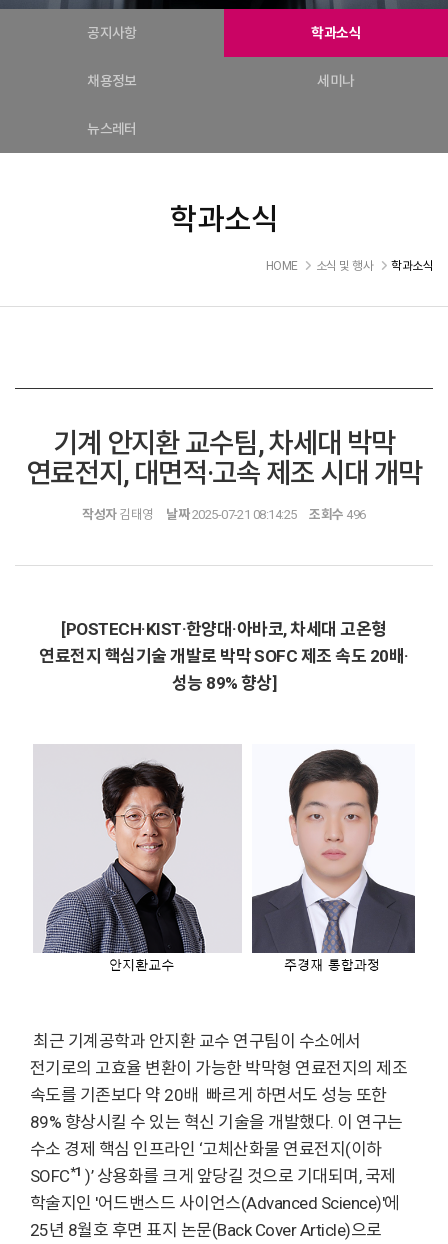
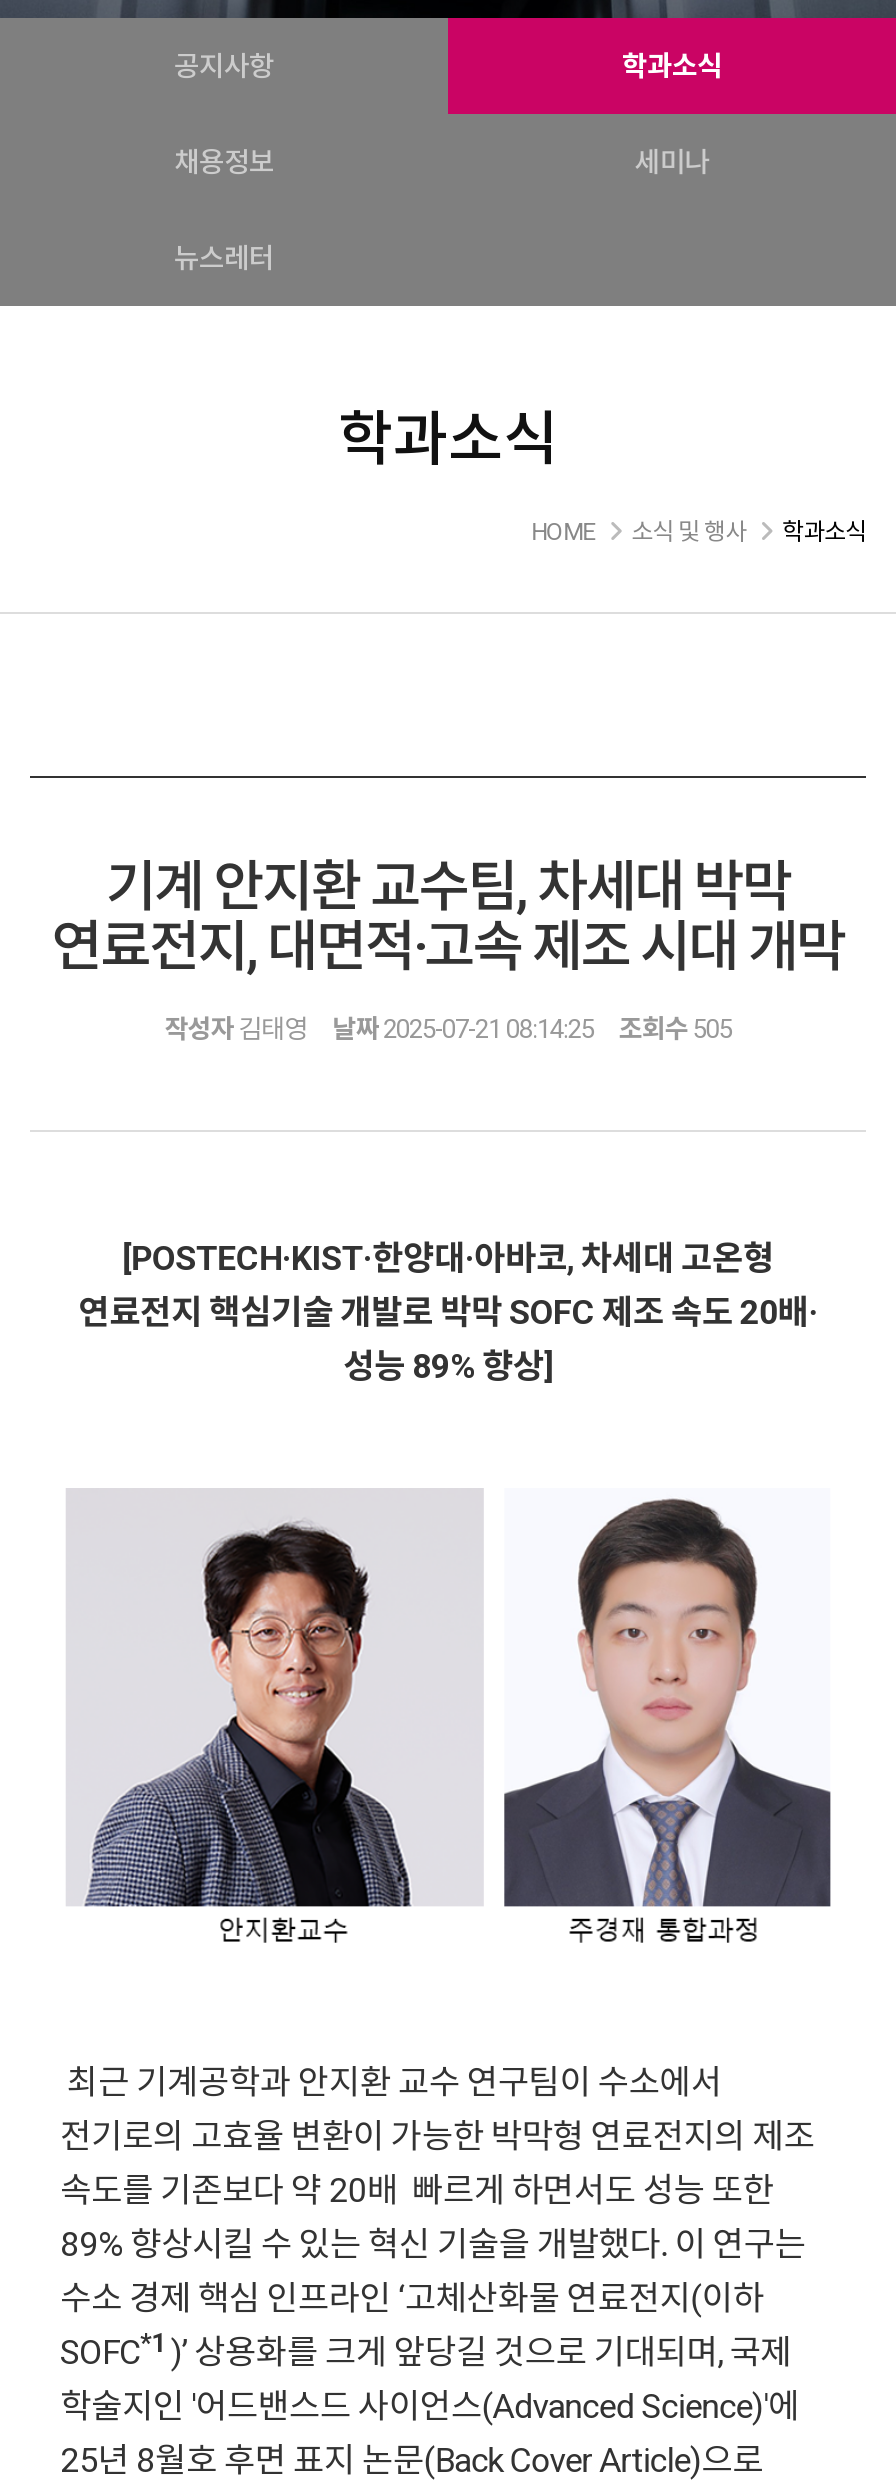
[82,507,366,522] 작성자 김태영 날짜2025-07-21 08:14:25 조회수 496 -> [164,1014,732,1044] 작성자 김태영 날짜2025-07-21 08:14:25 조회수 505

